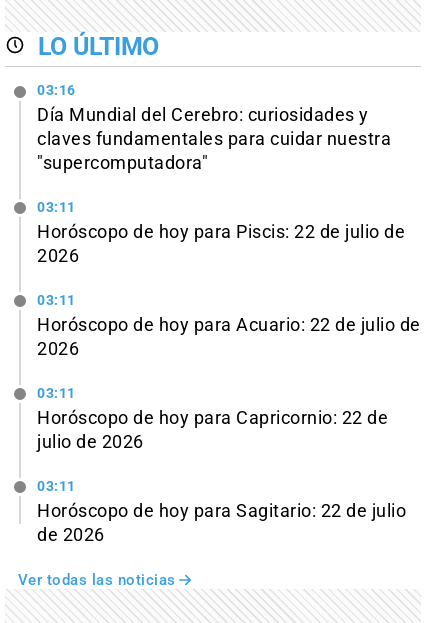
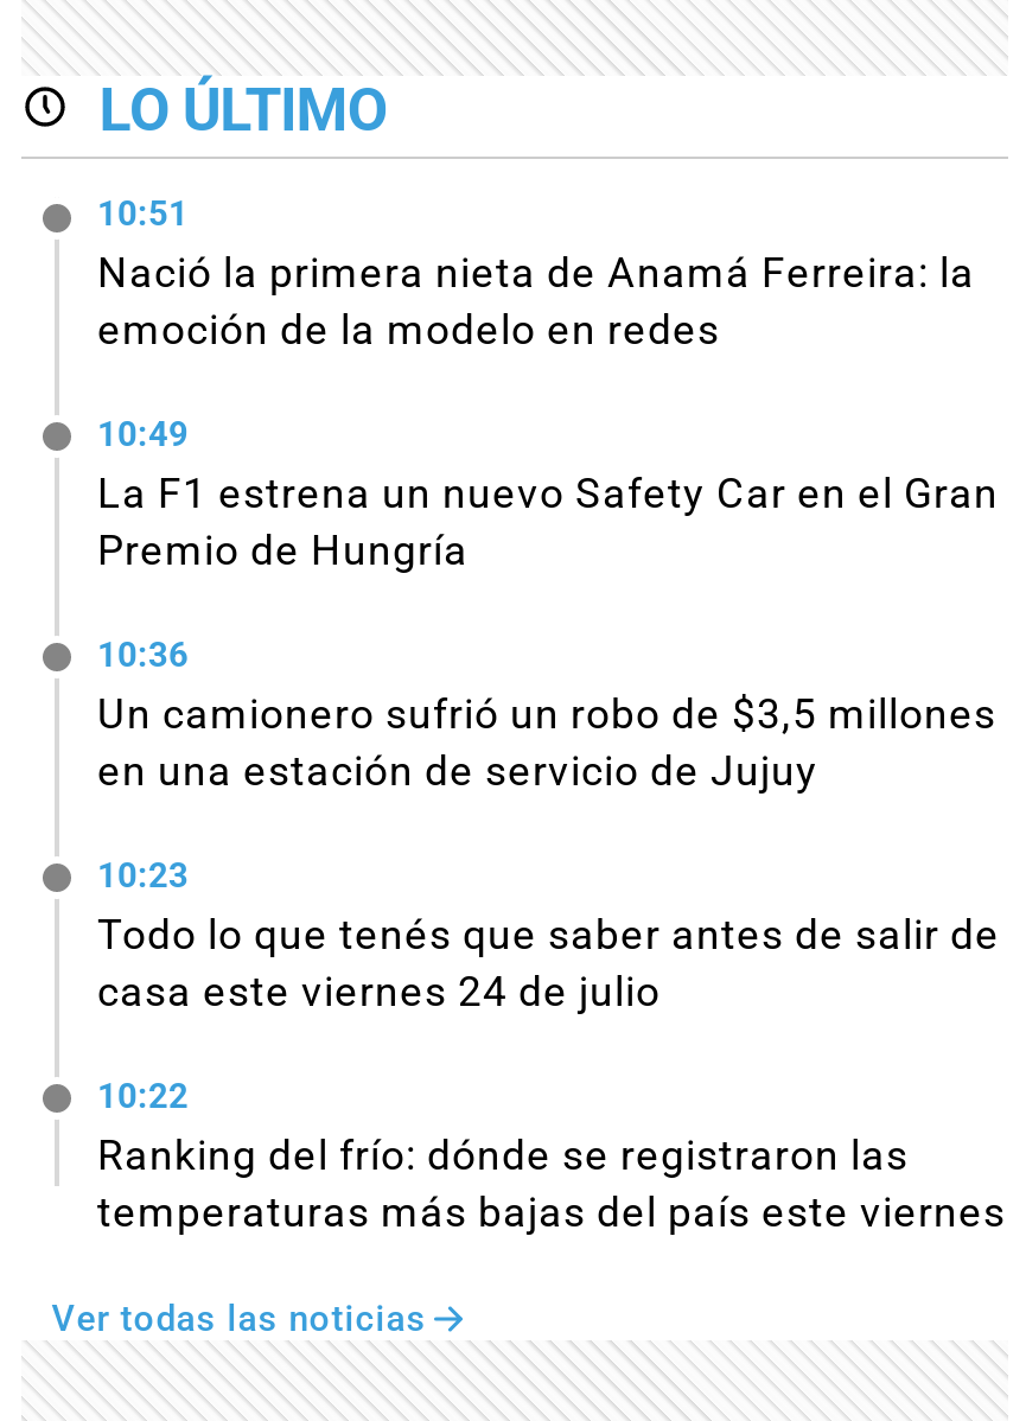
[37,82,391,173] 03:16 | Día Mundial del Cerebro: curiosidades y | claves fundamentales para cuidar nuestra | "supercomputadora" -> [97,195,975,354] 10:51 | Nació la primera nieta de Anamá Ferreira: la | emoción de la modelo en redes
[37,199,405,266] 03:11 | Horóscopo de hoy para Piscis: 22 de julio de | 2026 -> [97,415,999,574] 10:49 | La F1 estrena un nuevo Safety Car en el Gran | Premio de Hungría
[37,292,420,359] 03:11 | Horóscopo de hoy para Acuario: 22 de julio de | 2026 -> [97,636,996,794] 10:36 | Un camionero sufrió un robo de $3,5 millones | en una estación de servicio de Jujuy
[37,385,388,452] 03:11 | Horóscopo de hoy para Capricornio: 22 de | julio de 2026 -> [97,856,1000,1015] 10:23 | Todo lo que tenés que saber antes de salir de | casa este viernes 24 de julio
[37,478,406,545] 03:11 | Horóscopo de hoy para Sagitario: 22 de julio | de 2026 -> [97,1076,1006,1235] 10:22 | Ranking del frío: dónde se registraron las | temperaturas más bajas del país este viernes

